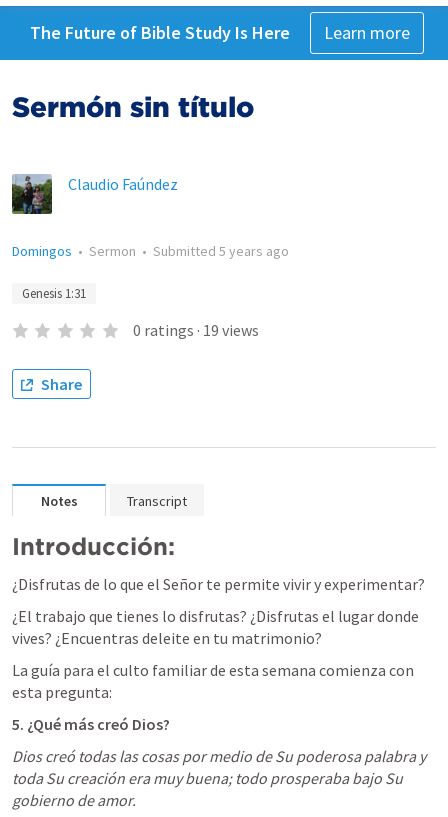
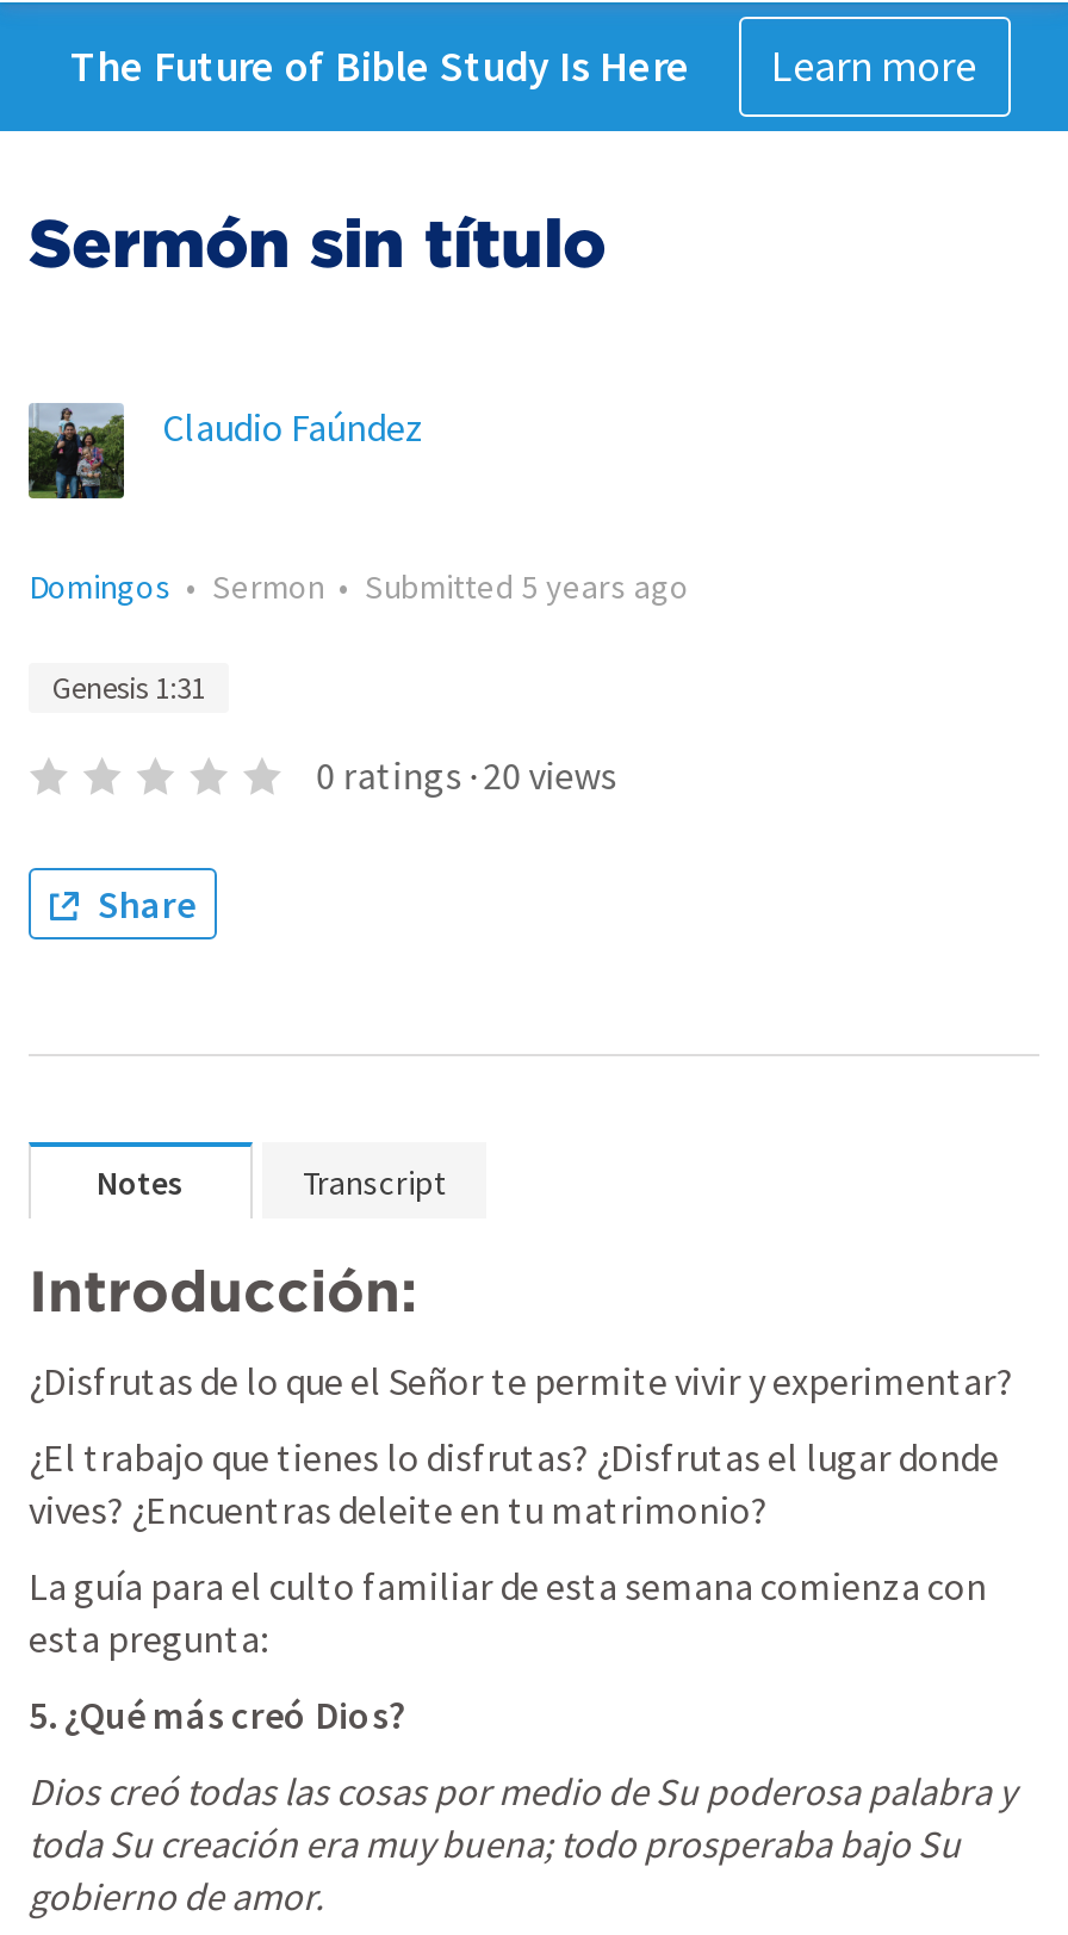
[133,320,259,340] 0 ratings · 19 views -> [316,751,617,799] 0 ratings · 20 views

